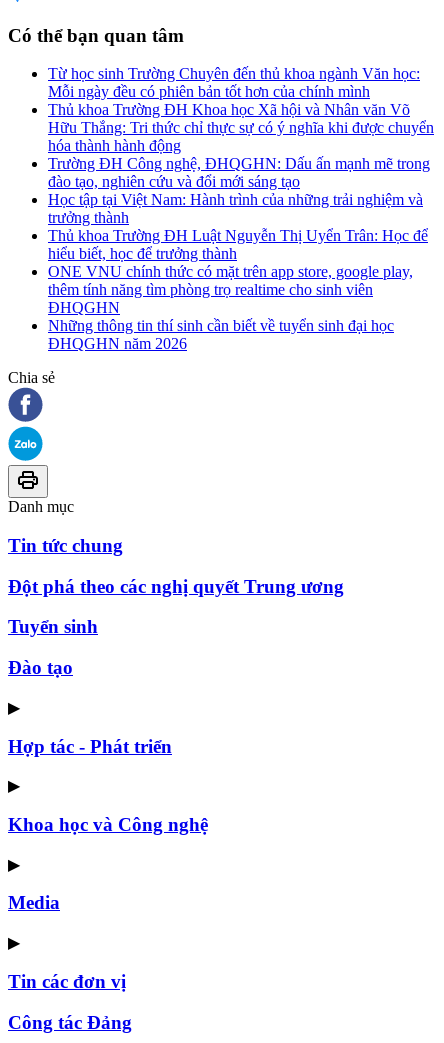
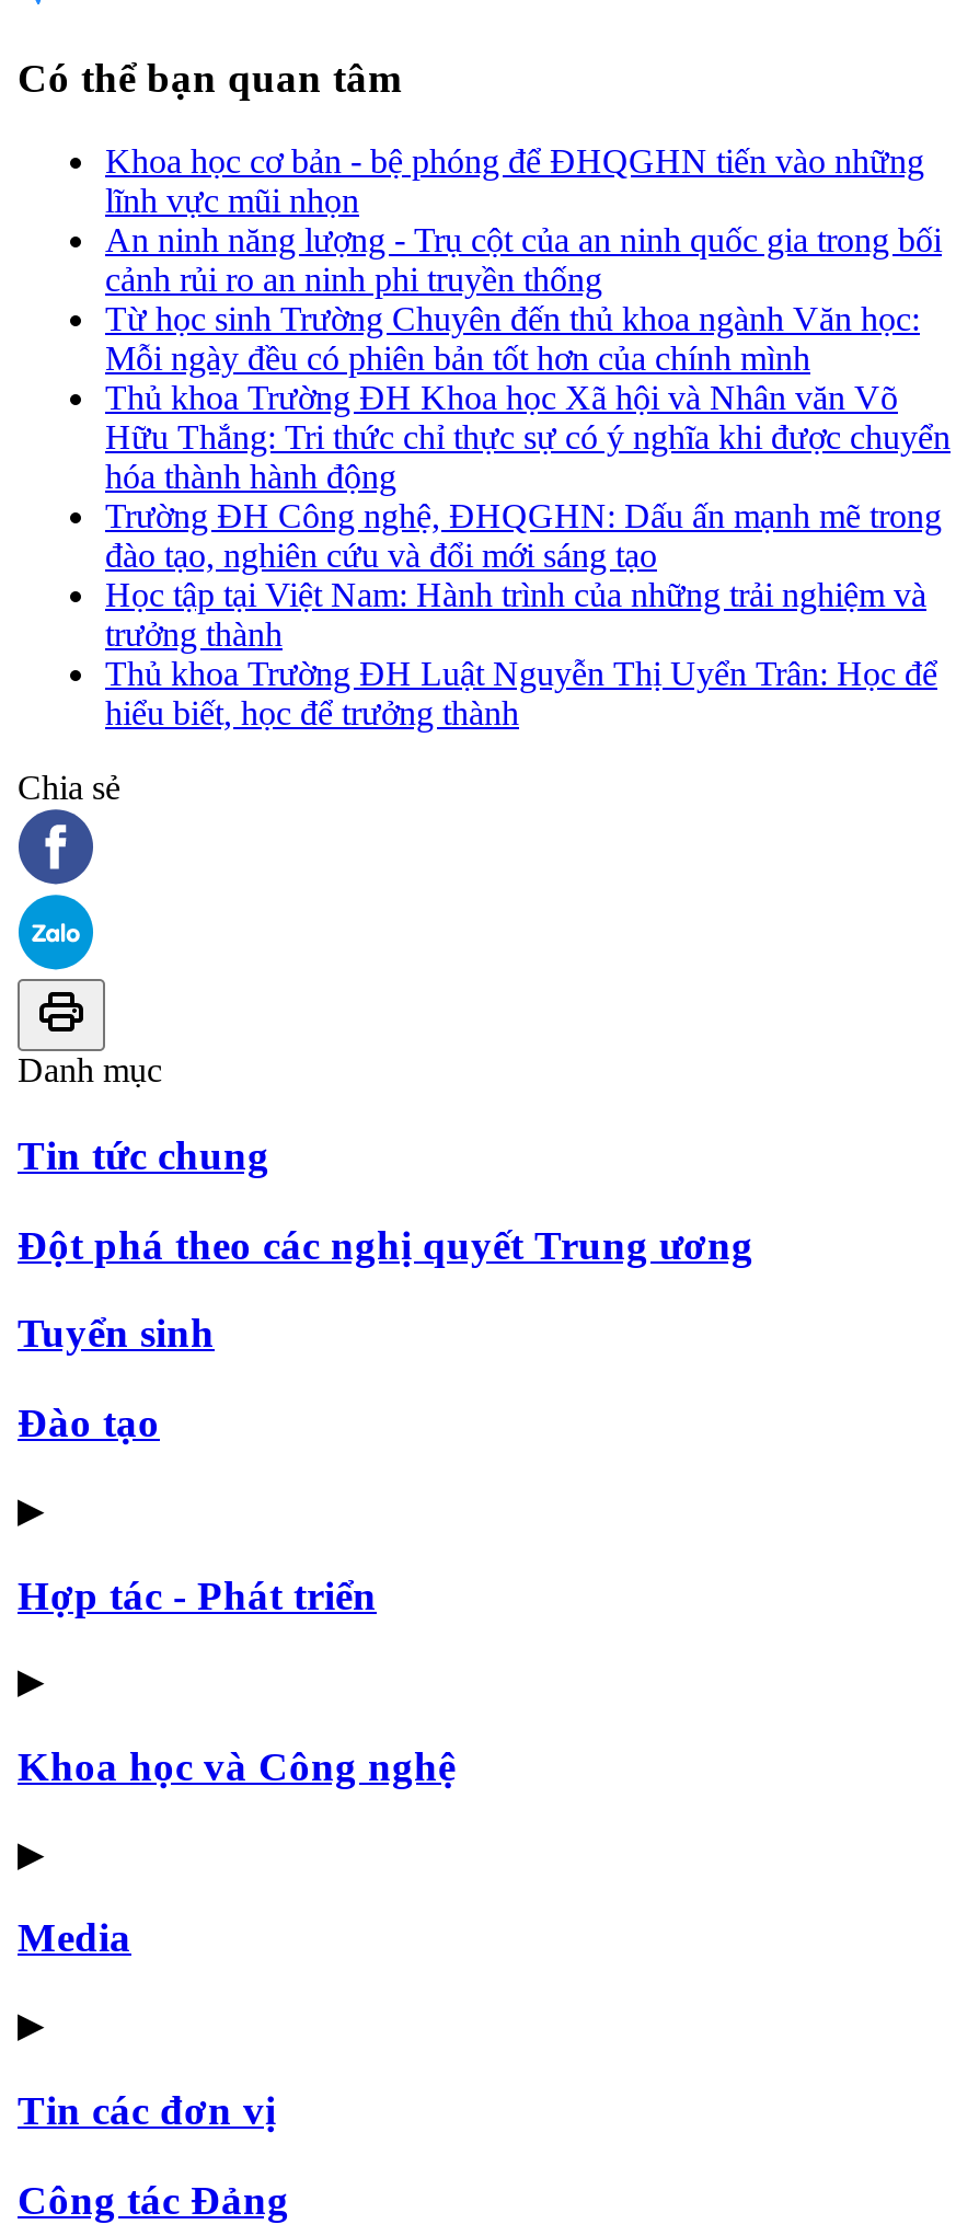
none -> [105,143,942,298] Khoa học cơ bản - bệ phóng để ĐHQGHN tiến vào những | lĩnh vực mũi nhọn | An ninh năng lượng - Trụ cột của an ninh quốc gia trong bối | cảnh rủi ro an ninh phi truyền thống
moved [48,65,434,262] -> [105,300,951,732]: Từ học sinh Trường Chuyên đến thủ khoa ngành Văn học: | Mỗi ngày đều có phiên bản tốt hơn của chính mình | Thủ khoa Trường ĐH Khoa học Xã hội và Nhân văn Võ | ... | Thủ khoa Trường ĐH Luật Nguyễn Thị Uyển Trân: Học để | hiểu biết, học để trưởng thành
[48,263,413,352] ONE VNU chính thức có mặt trên app store, google play, | thêm tính năng tìm phòng trọ realtime cho sinh viên | ĐHQGHN | Những thông tin thí sinh cần biết về tuyển sinh đại học | ĐHQGHN năm 2026 -> none

